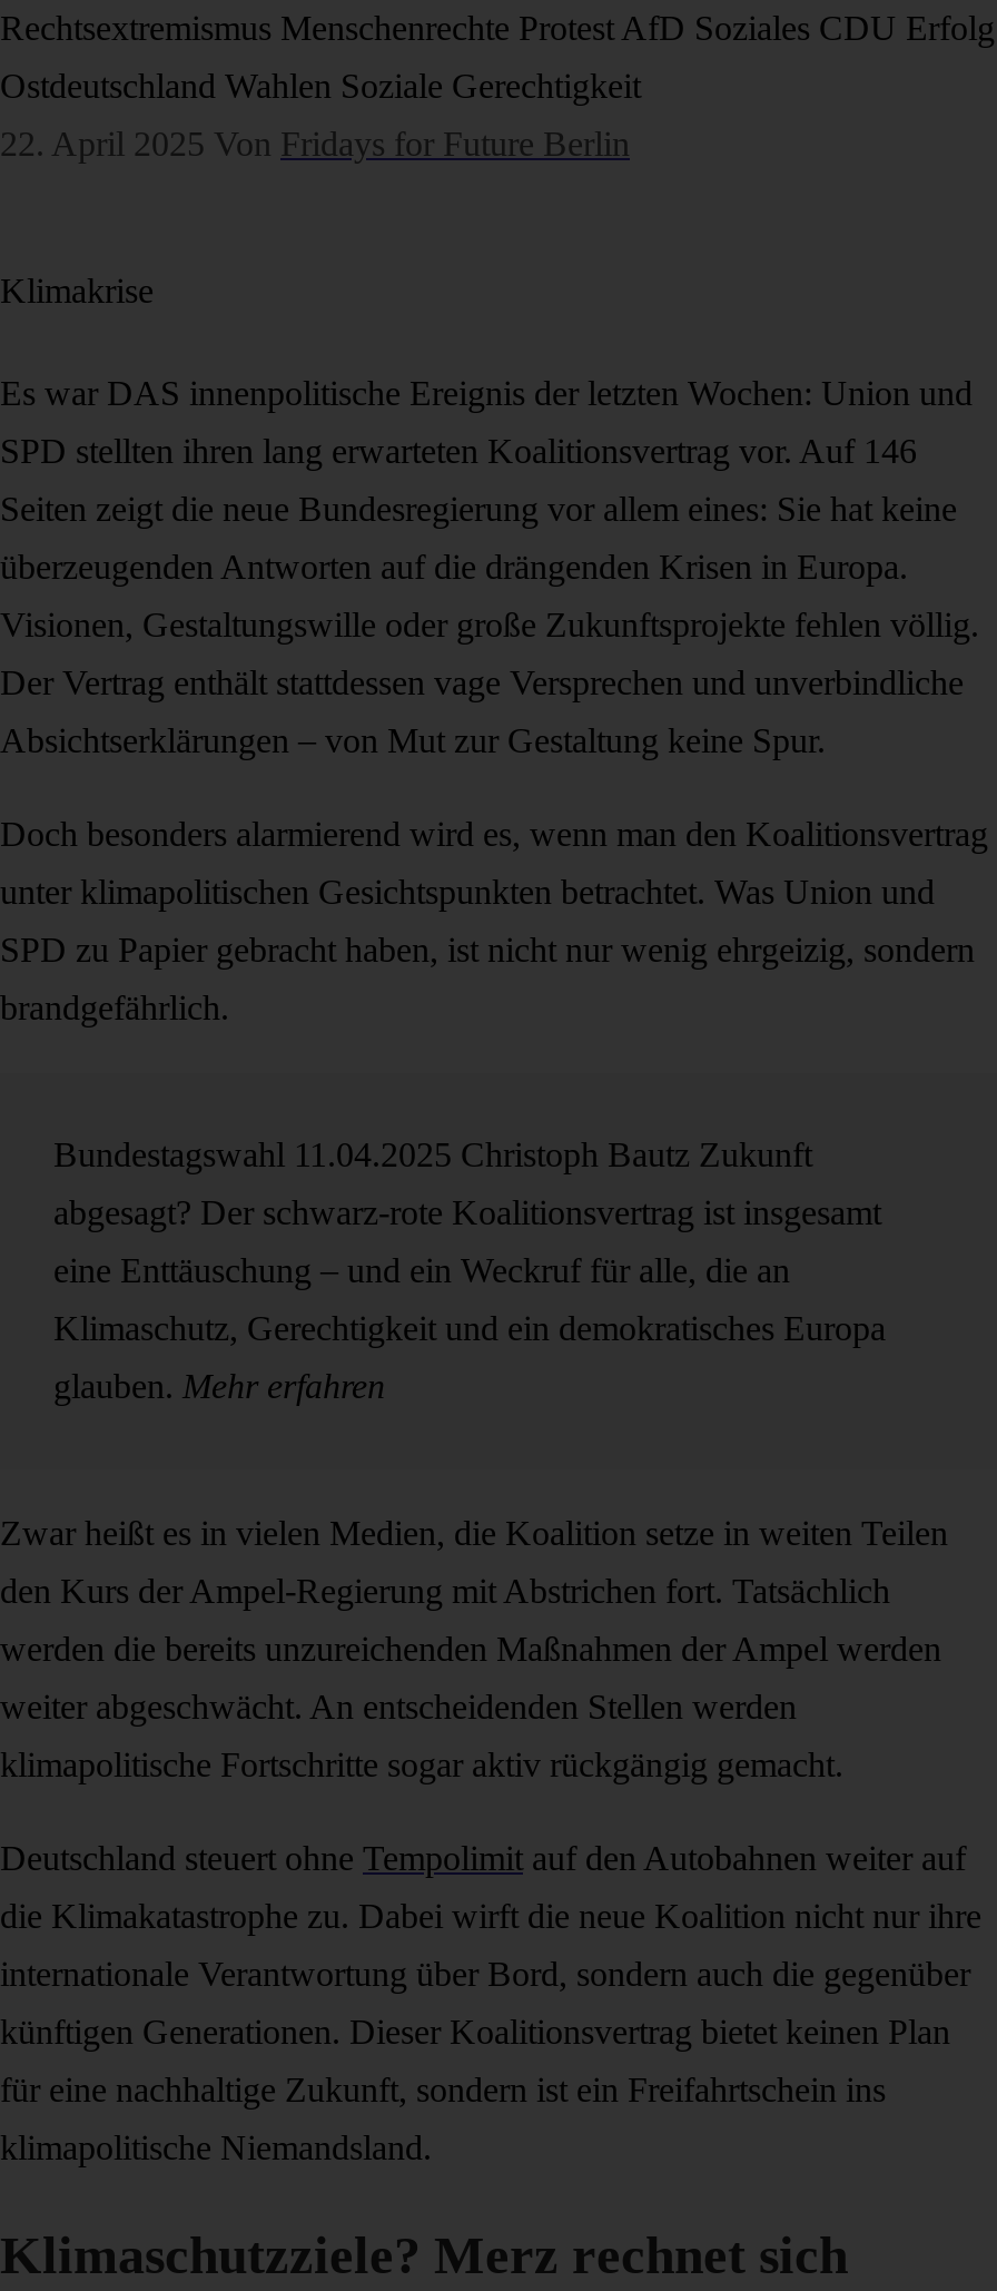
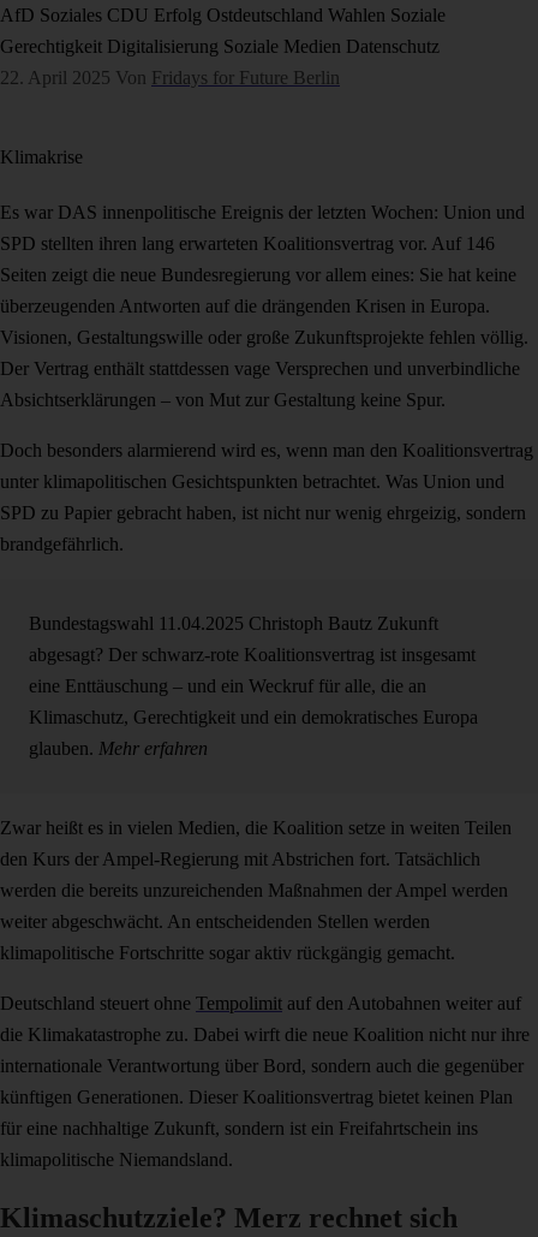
[0,9,995,47] Rechtsextremismus Menschenrechte Protest AfD Soziales CDU Erfolg -> [0,5,446,25] AfD Soziales CDU Erfolg Ostdeutschland Wahlen Soziale
[0,67,641,105] Ostdeutschland Wahlen Soziale Gerechtigkeit -> [0,36,440,57] Gerechtigkeit Digitalisierung Soziale Medien Datenschutz

